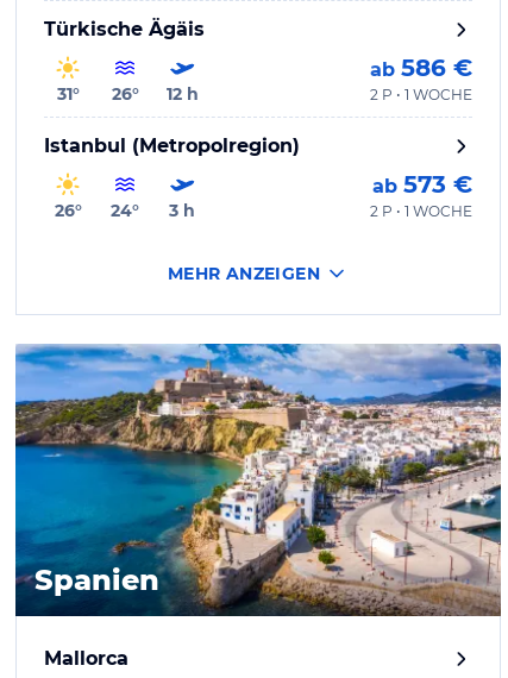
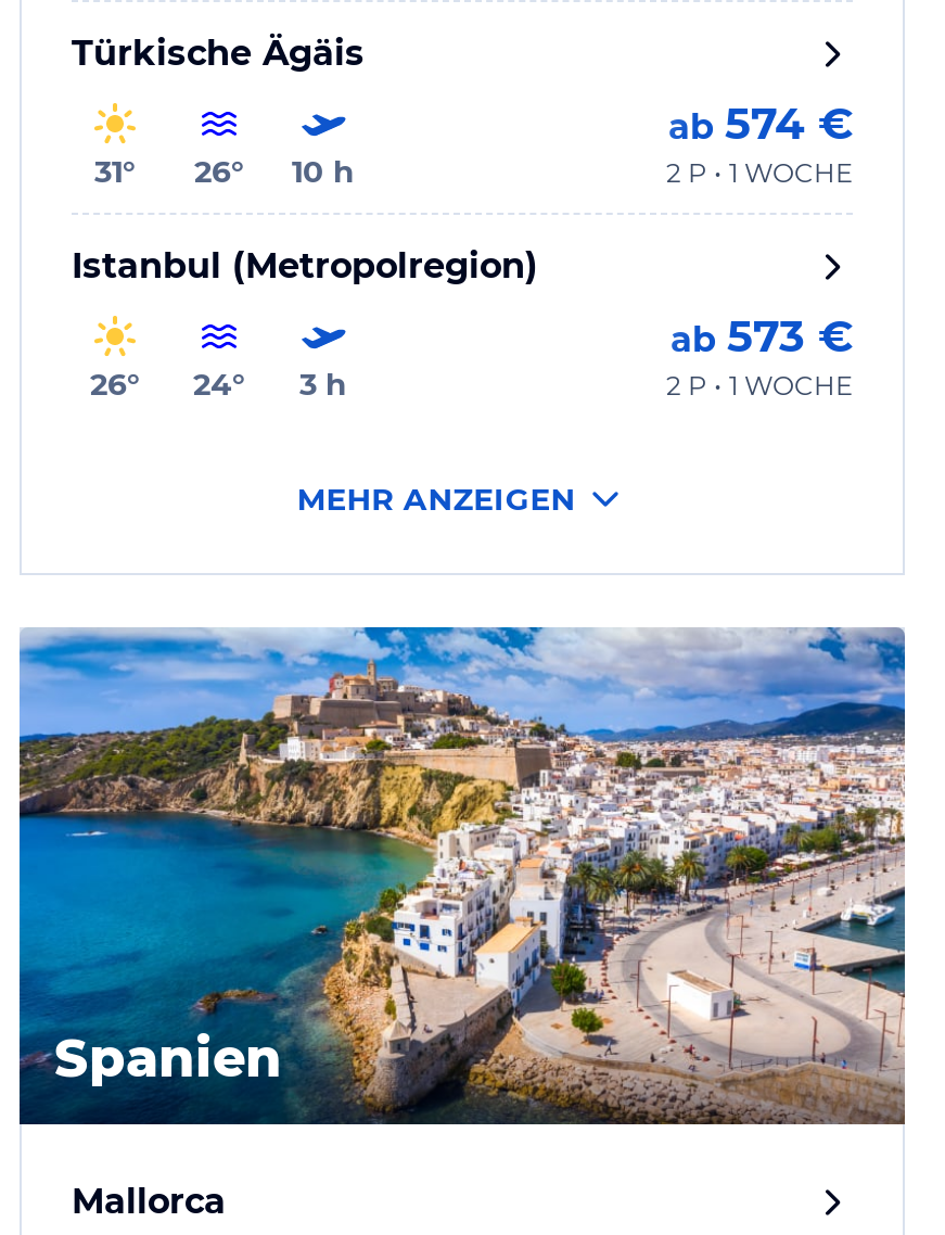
[370,54,472,83] ab 586 € -> [668,99,853,151] ab 574 €
[57,83,198,105] 31° 26° 12 h -> [94,152,355,191] 31° 26° 10 h

